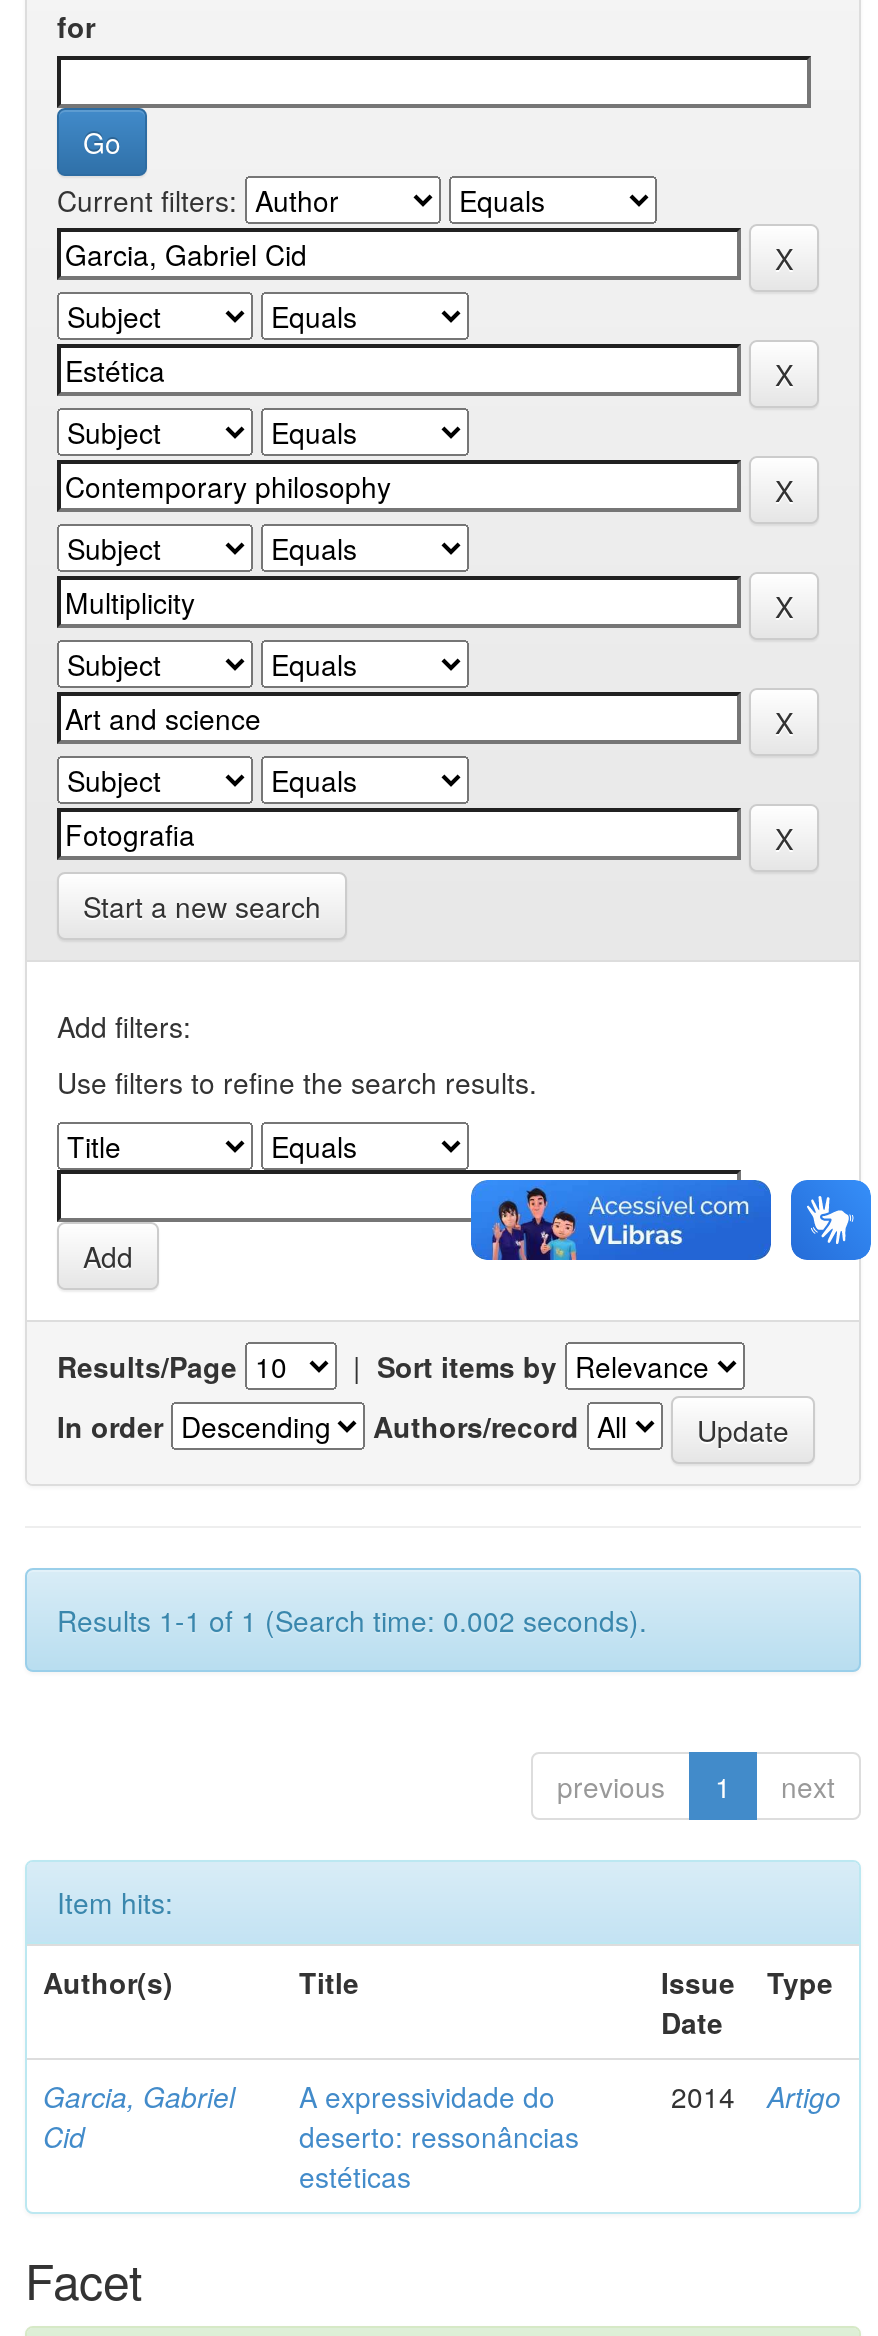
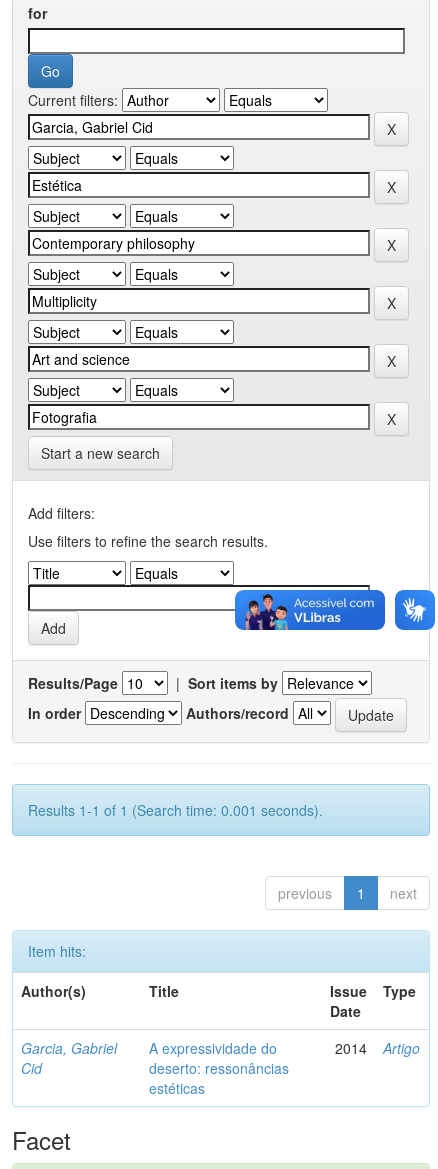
[57,1600,647,1640] Results 1-1 of 1 (Search time: 0.002 seconds). -> [28,800,323,820] Results 1-1 of 1 (Search time: 0.001 seconds).

